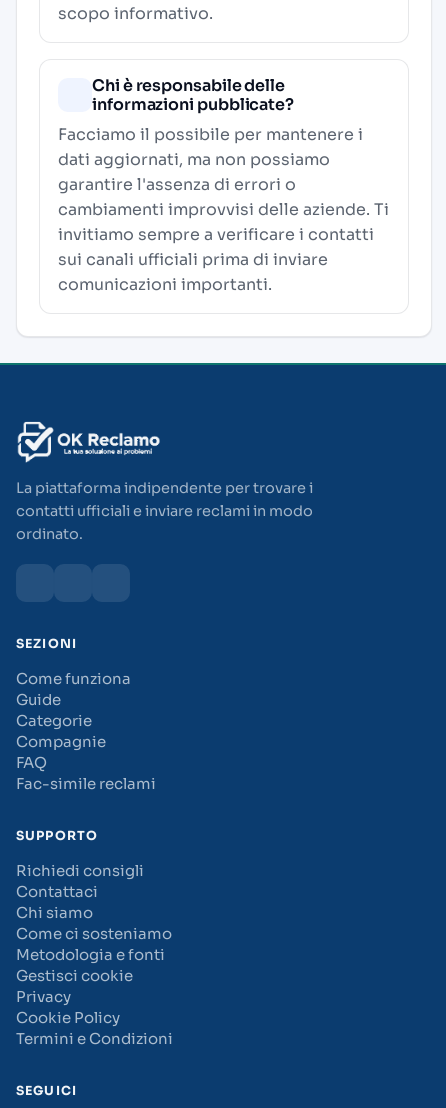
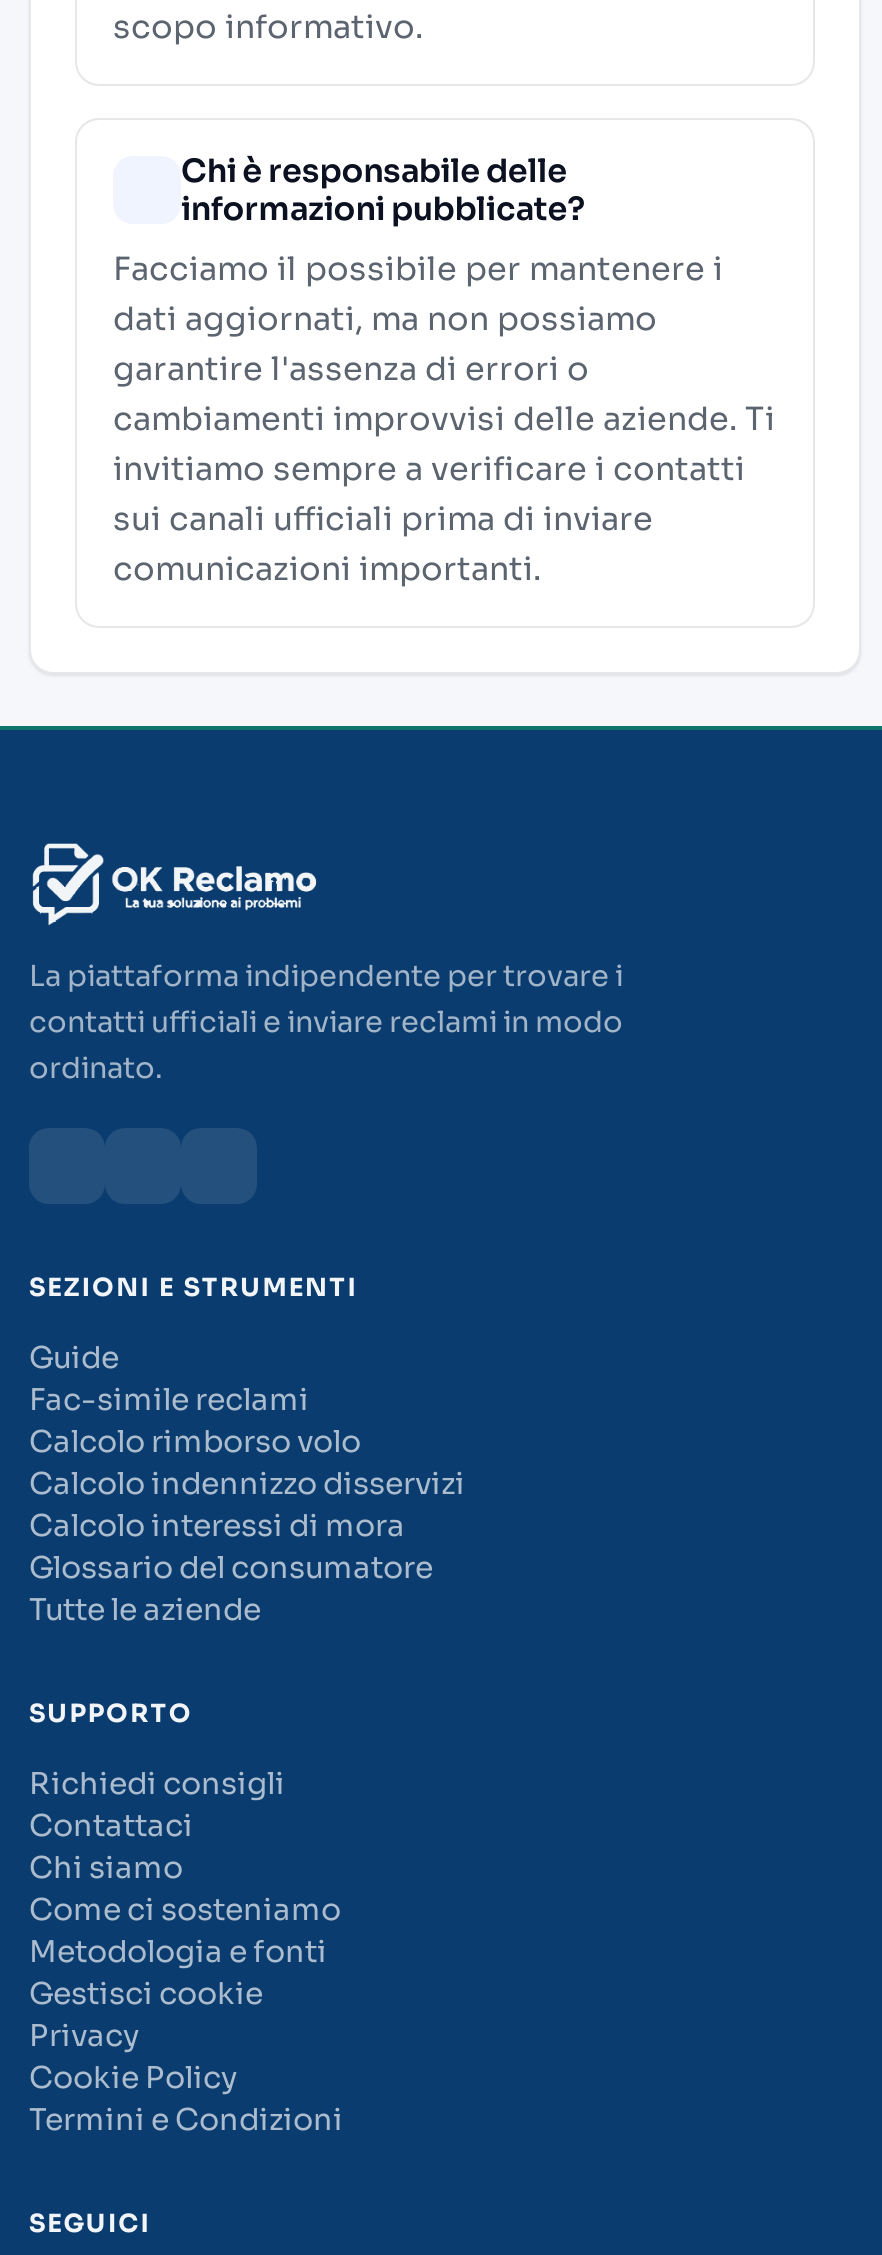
[16,636,131,688] SEZIONI | Come funziona -> [29,1272,358,1304] SEZIONI E STRUMENTI
moved [16,690,61,709] -> [29,1338,119,1376]: Guide
[16,711,106,772] Categorie | Compagnie | FAQ -> none
moved [16,774,156,793] -> [29,1380,309,1418]: Fac-simile reclami
none -> [29,1422,465,1628] Calcolo rimborso volo | Calcolo indennizzo disservizi | Calcolo interessi di mora | Glossario del consumatore | Tutte le aziende

